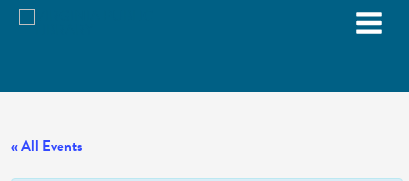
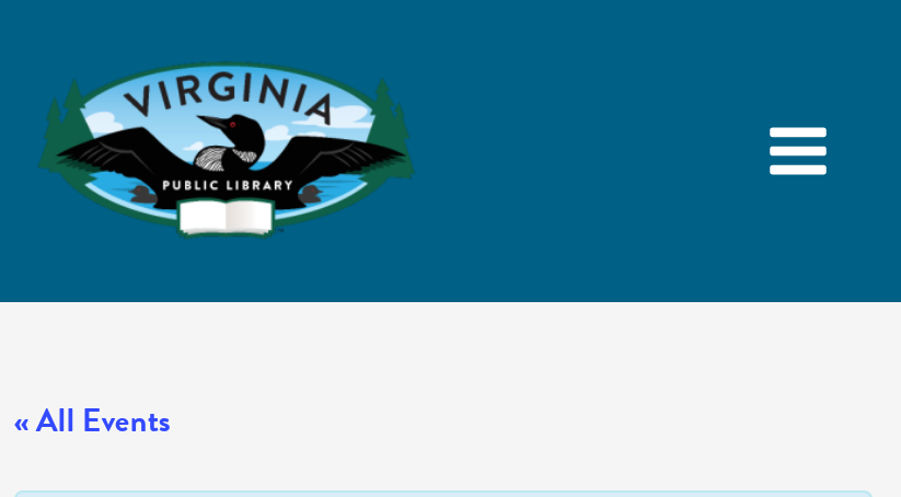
none -> [32,61,413,239] [image]

